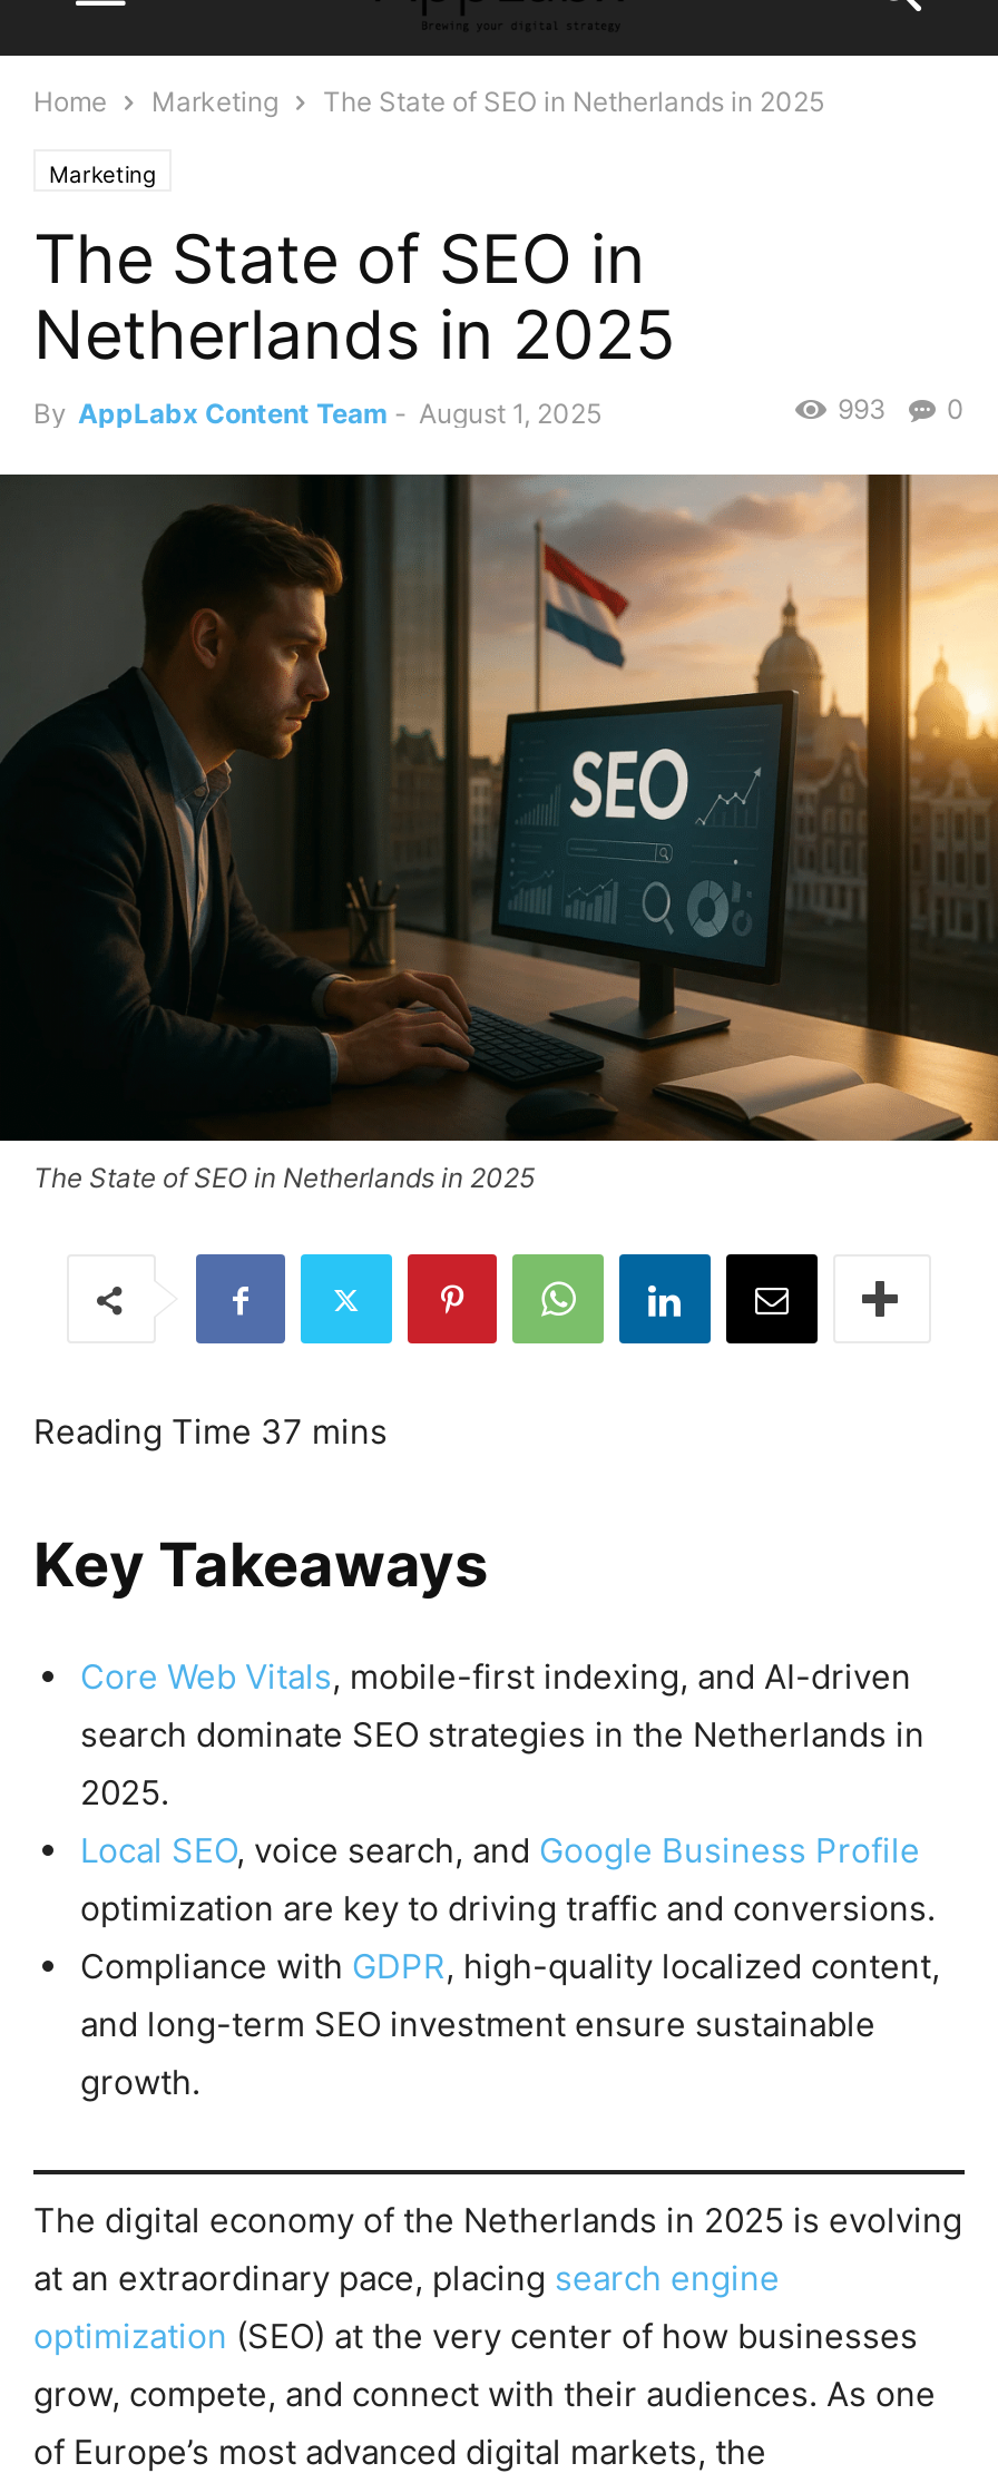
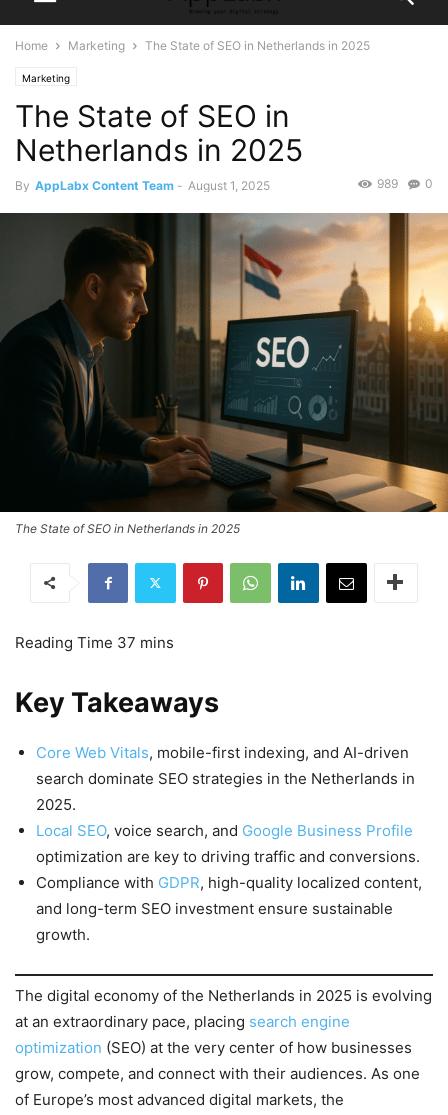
[838,392,965,426] 993 0 -> [377,176,433,191] 989 0

